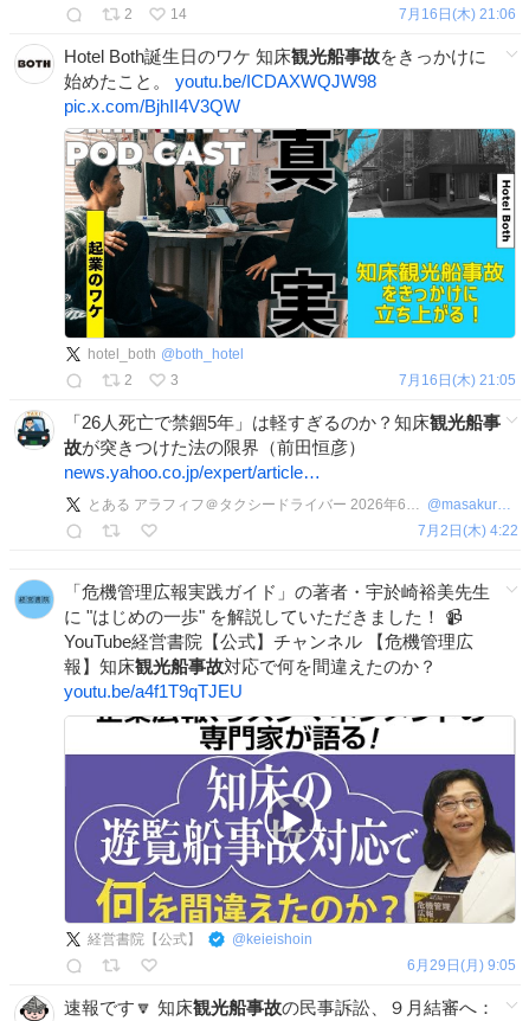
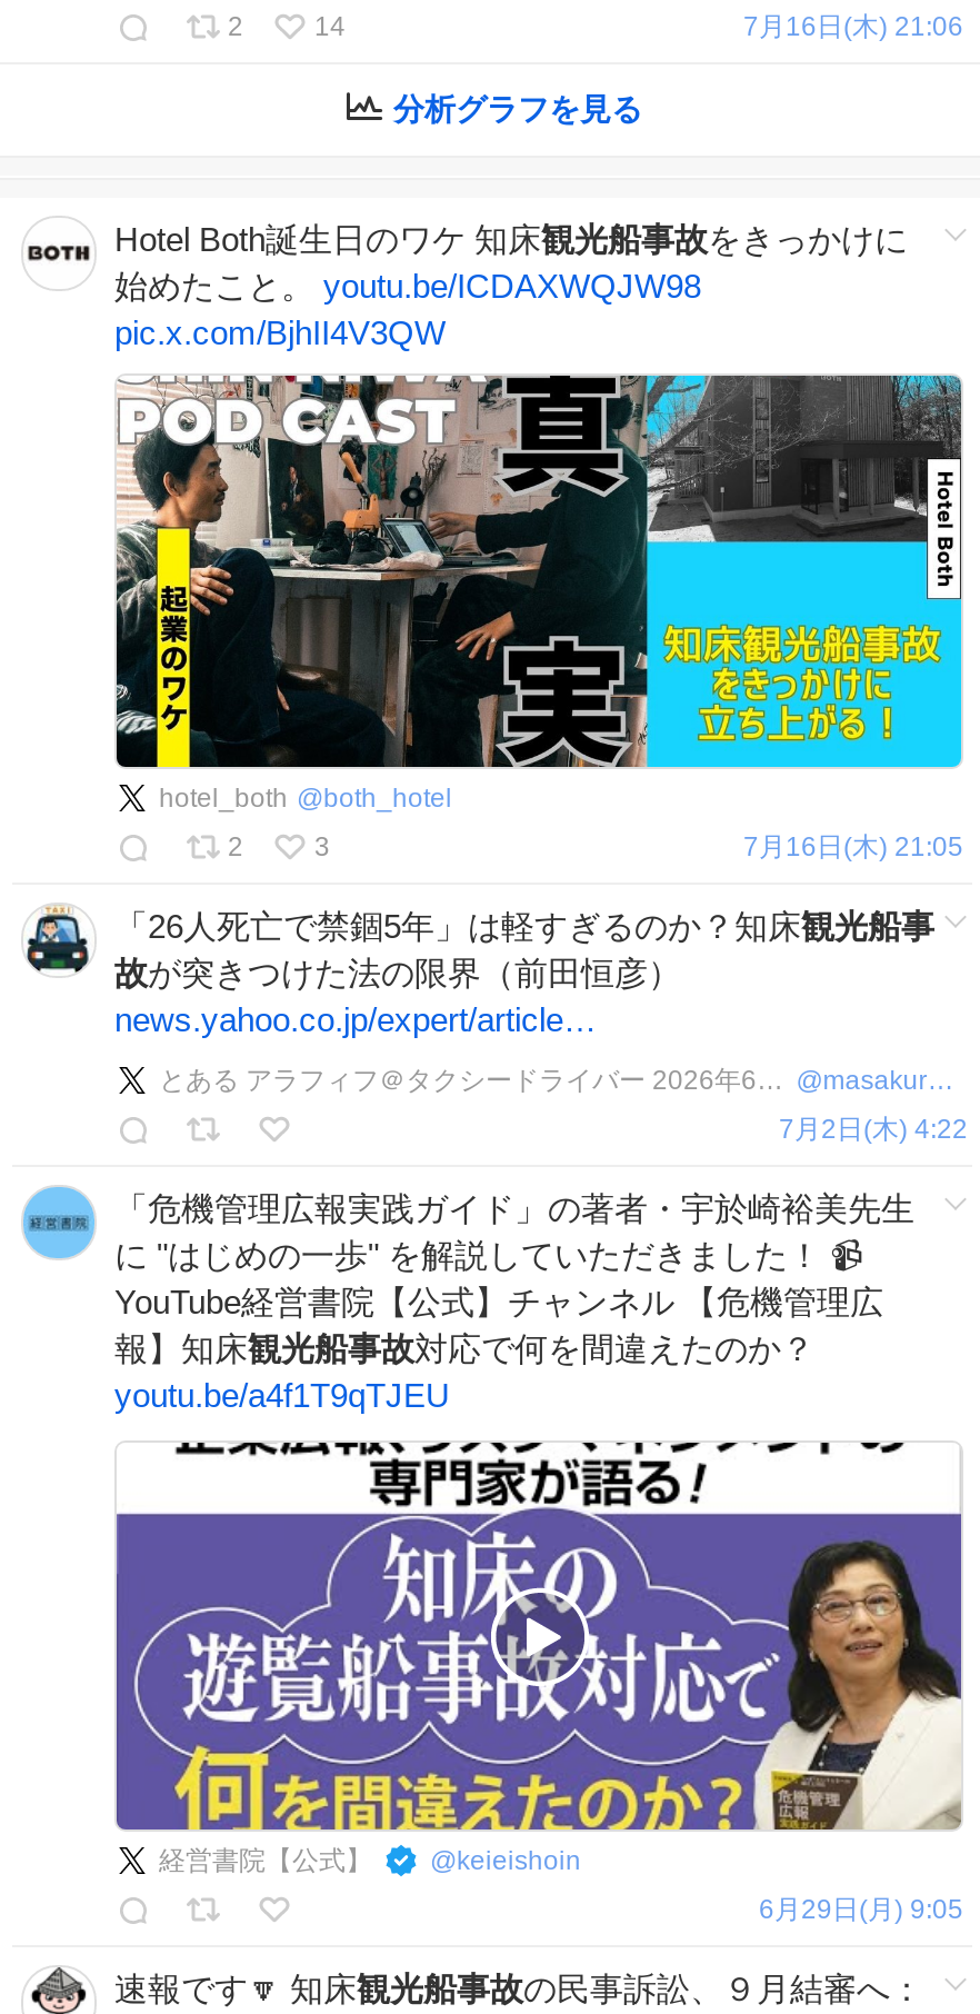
none -> [393,91,642,127] 分析グラフを見る
moved [63,46,518,538] -> [112,220,968,1144]: [image] | Hotel Both誕生日のワケ 知床観光船事故をきっかけに | 始めたこと。youtu.be/ICDAXWQJW98 | ... | news.yahoo.co.jp/expert/article… | 7月2日(木) 4:22

